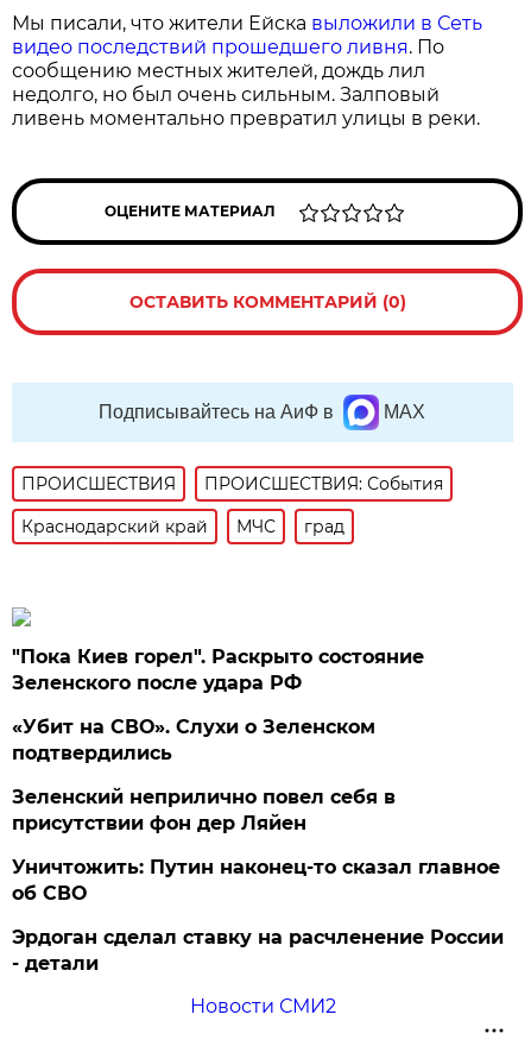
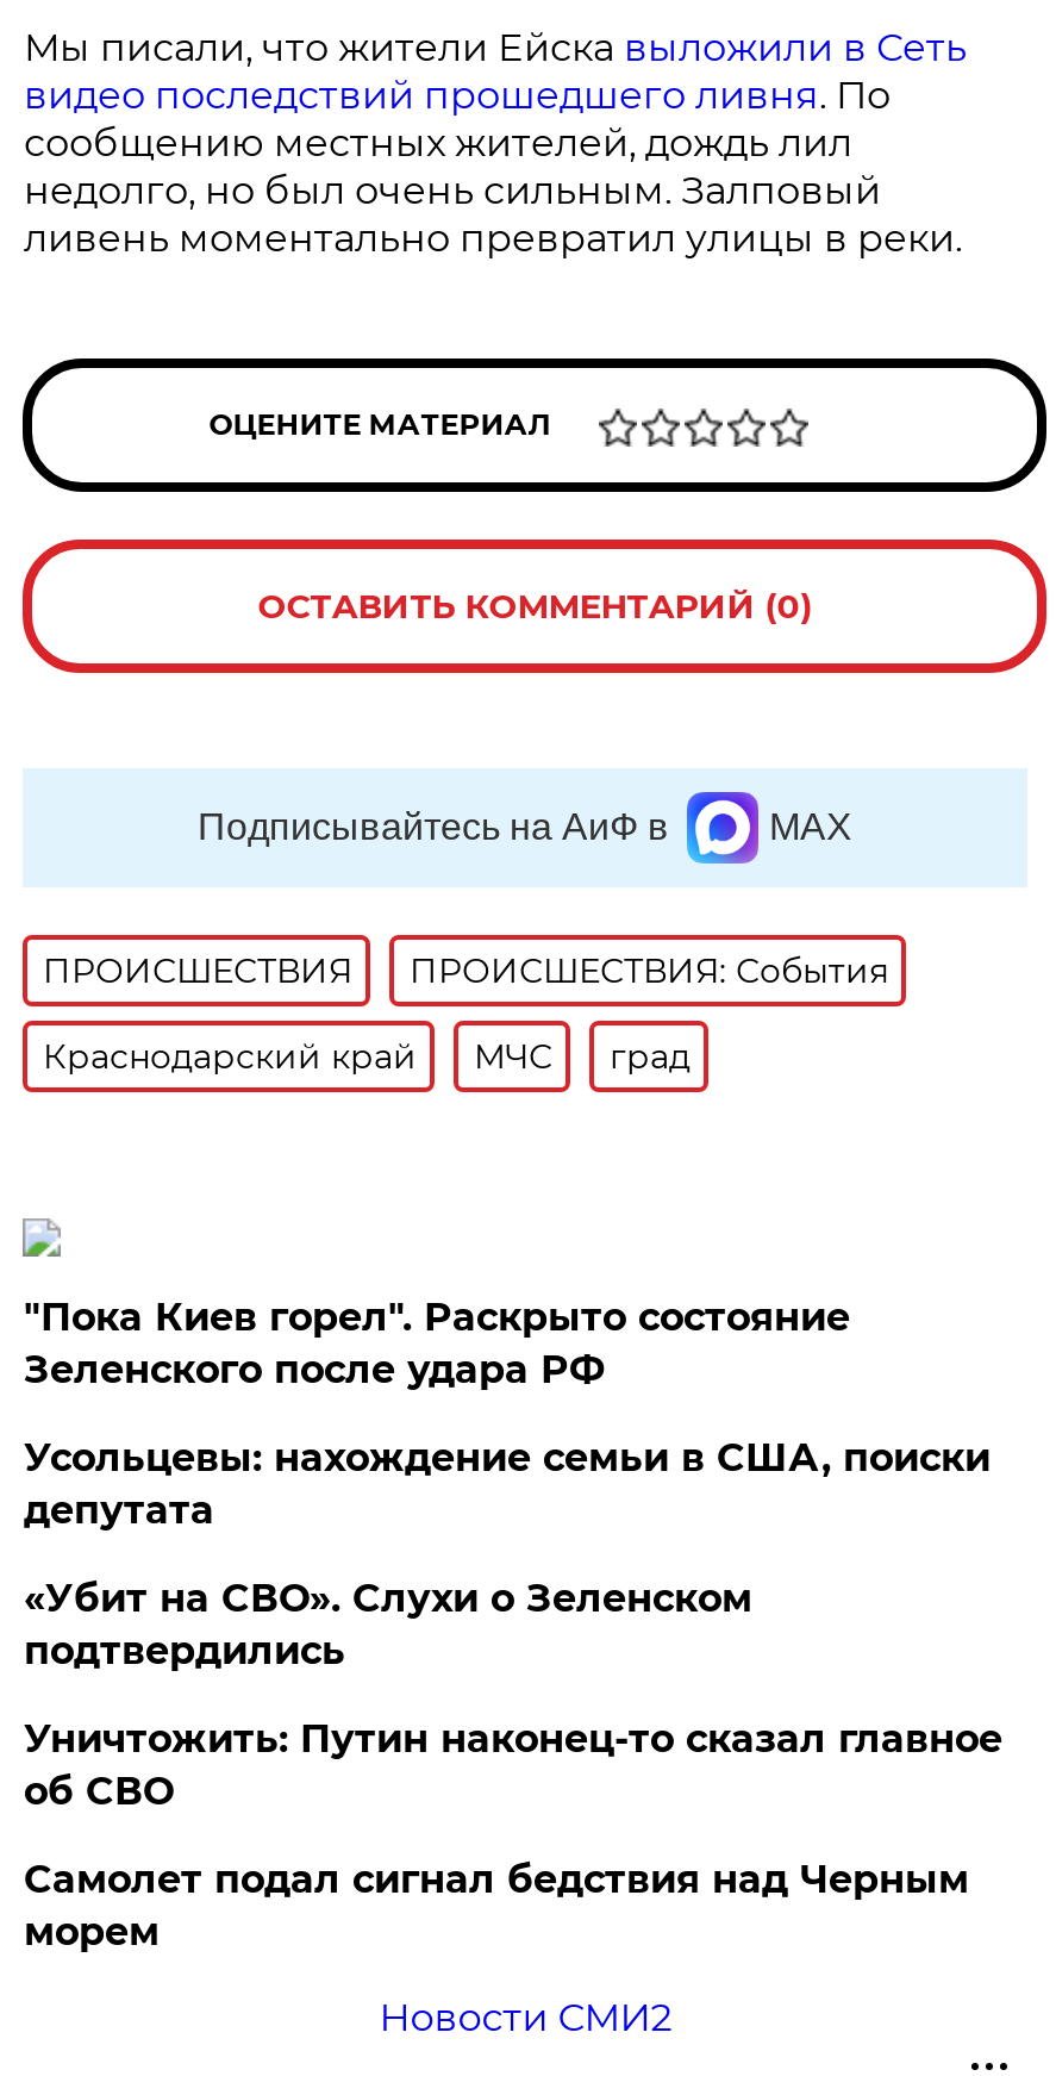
none -> [24,1435,990,1533] Усольцевы: нахождение семьи в США, поиски | депутата
moved [12,716,376,764] -> [24,1576,752,1673]: «Убит на СВО». Слухи о Зеленском | подтвердились
[12,786,396,834] Зеленский неприлично повел cебя в | присутствии фон дер Ляйен -> none
[12,926,504,975] Эрдоган сделал ставку на расчленение России | - детали -> [24,1857,969,1955] Самолет подал сигнал бедствия над Черным | морем

